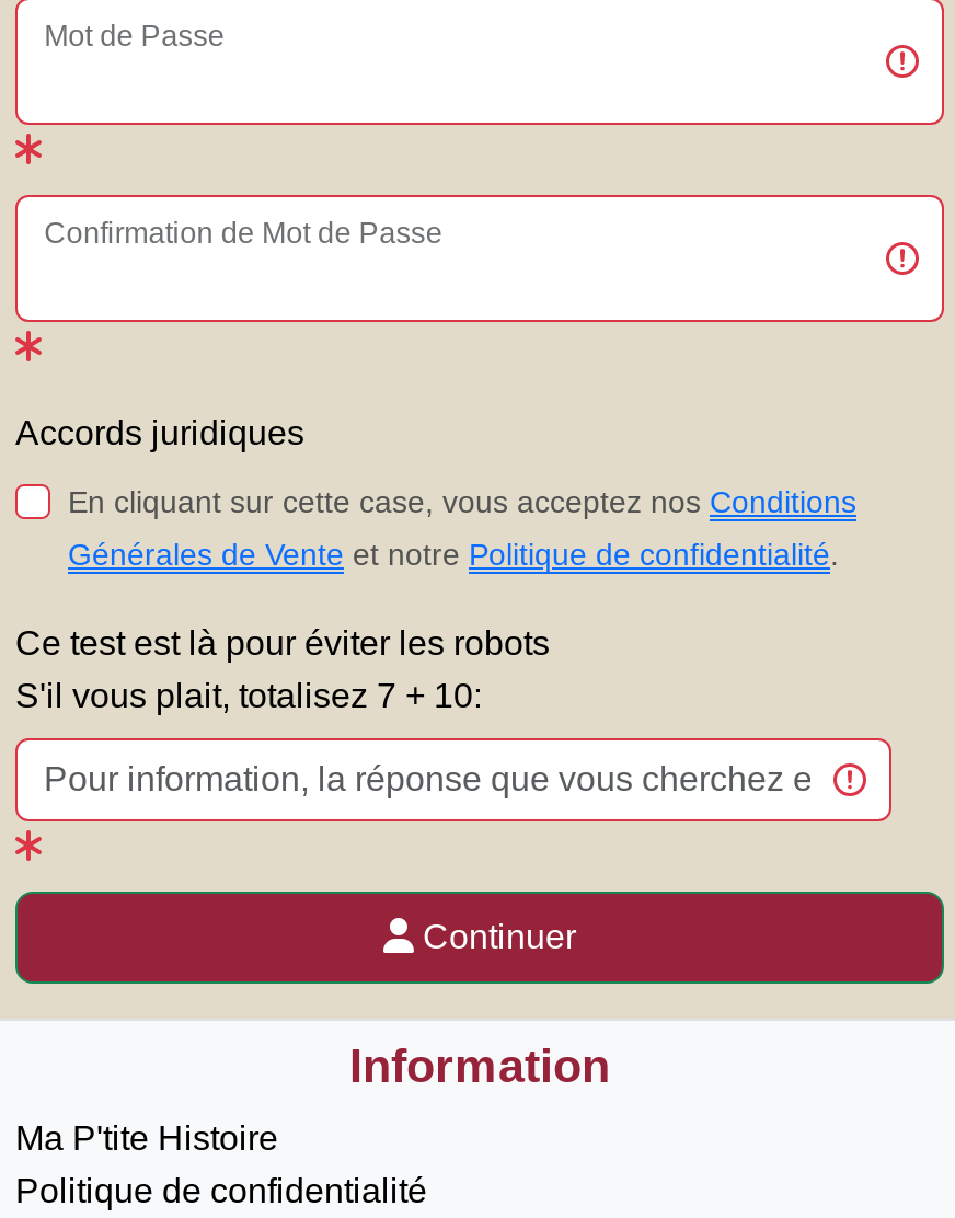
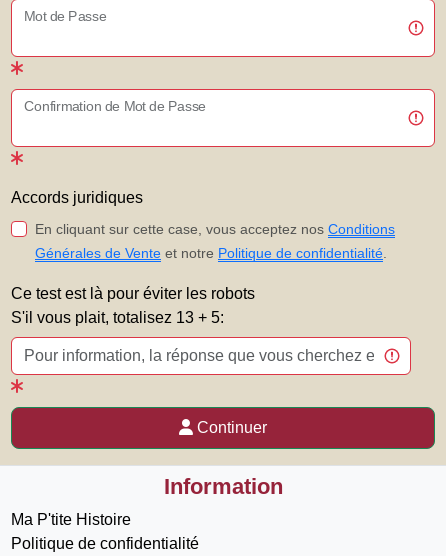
[15,677,482,714] S'il vous plait, totalisez 7 + 10: -> [11,309,224,326] S'il vous plait, totalisez 13 + 5:

